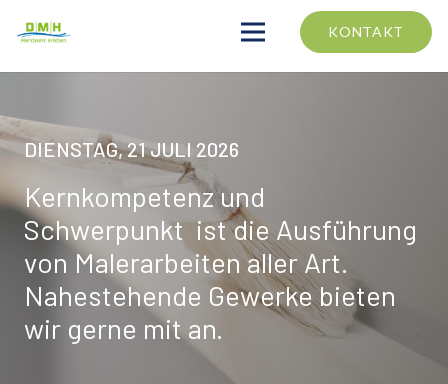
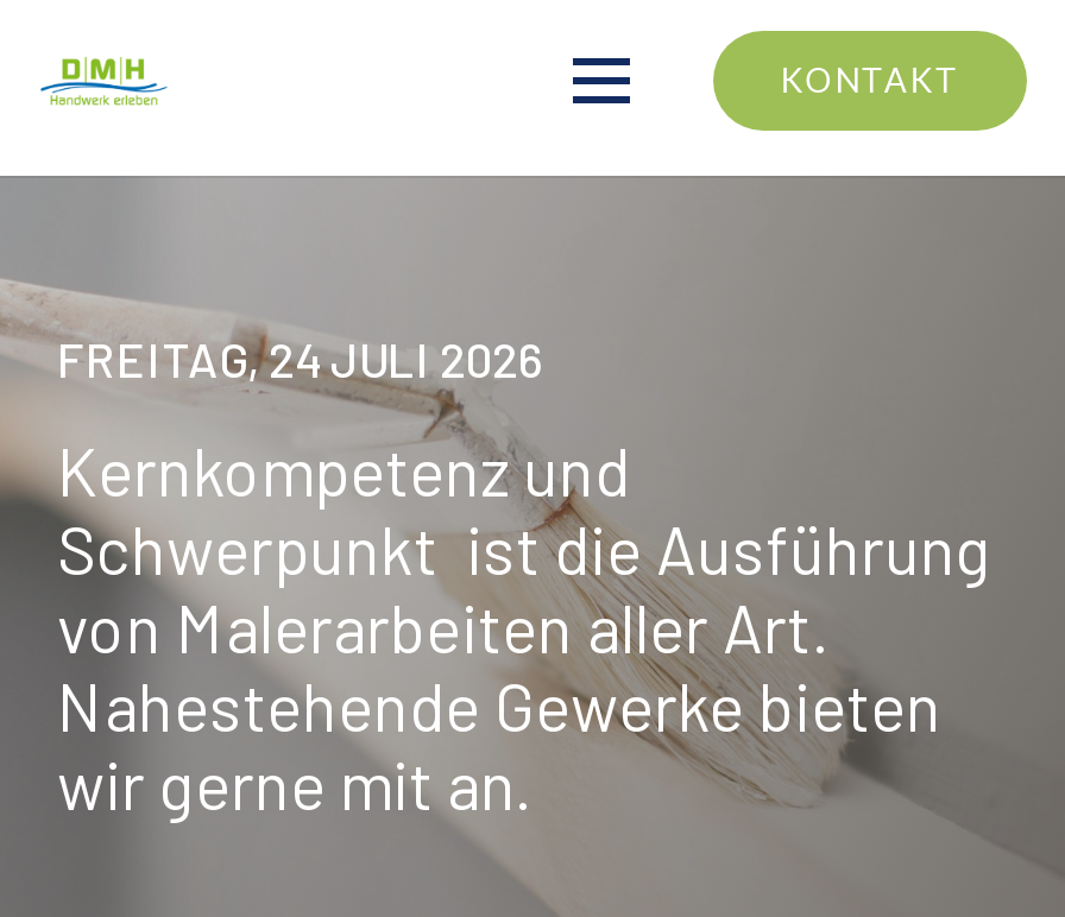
[24,137,239,161] DIENSTAG, 21 JULI 2026 -> [57,331,542,388] FREITAG, 24 JULI 2026

